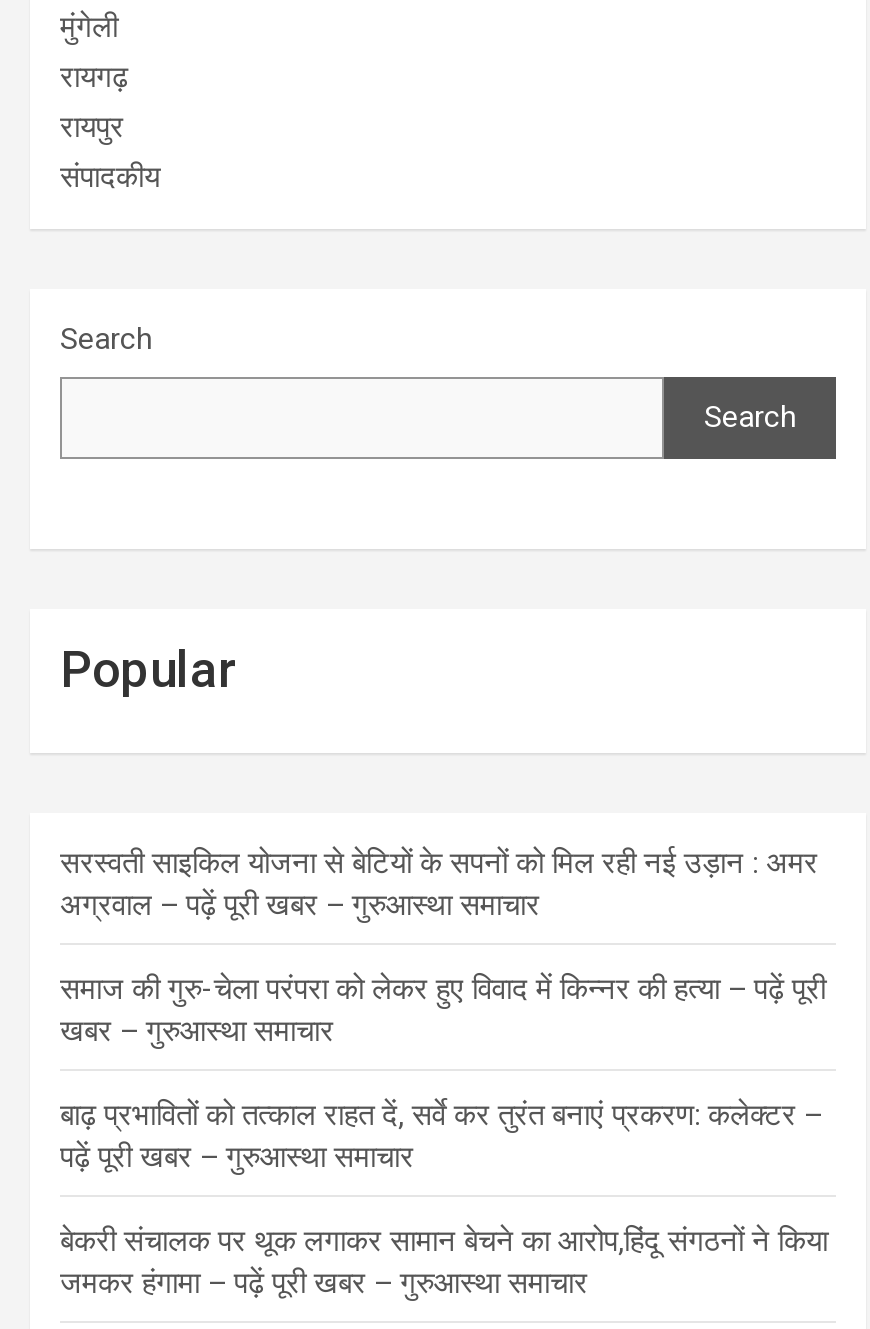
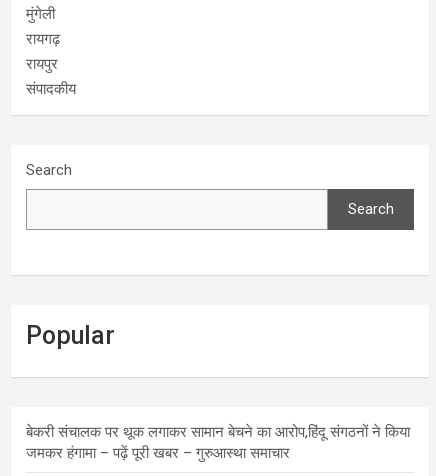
[60,845,826,1175] सरस्वती साइकिल योजना से बेटियों के सपनों को मिल रही नई उड़ान : अमर | अग्रवाल – पढ़ें पूरी खबर – गुरुआस्था समाचार | समाज की गुरु-चेला परंपरा को लेकर हुए विवाद में किन्नर की हत्या – पढ़ें पूरी | खबर – गुरुआस्था समाचार | बाढ़ प्रभावितों को तत्काल राहत दें, सर्वे कर तुरंत बनाएं प्रकरण: कलेक्टर – | पढ़ें पूरी खबर – गुरुआस्था समाचार -> none

